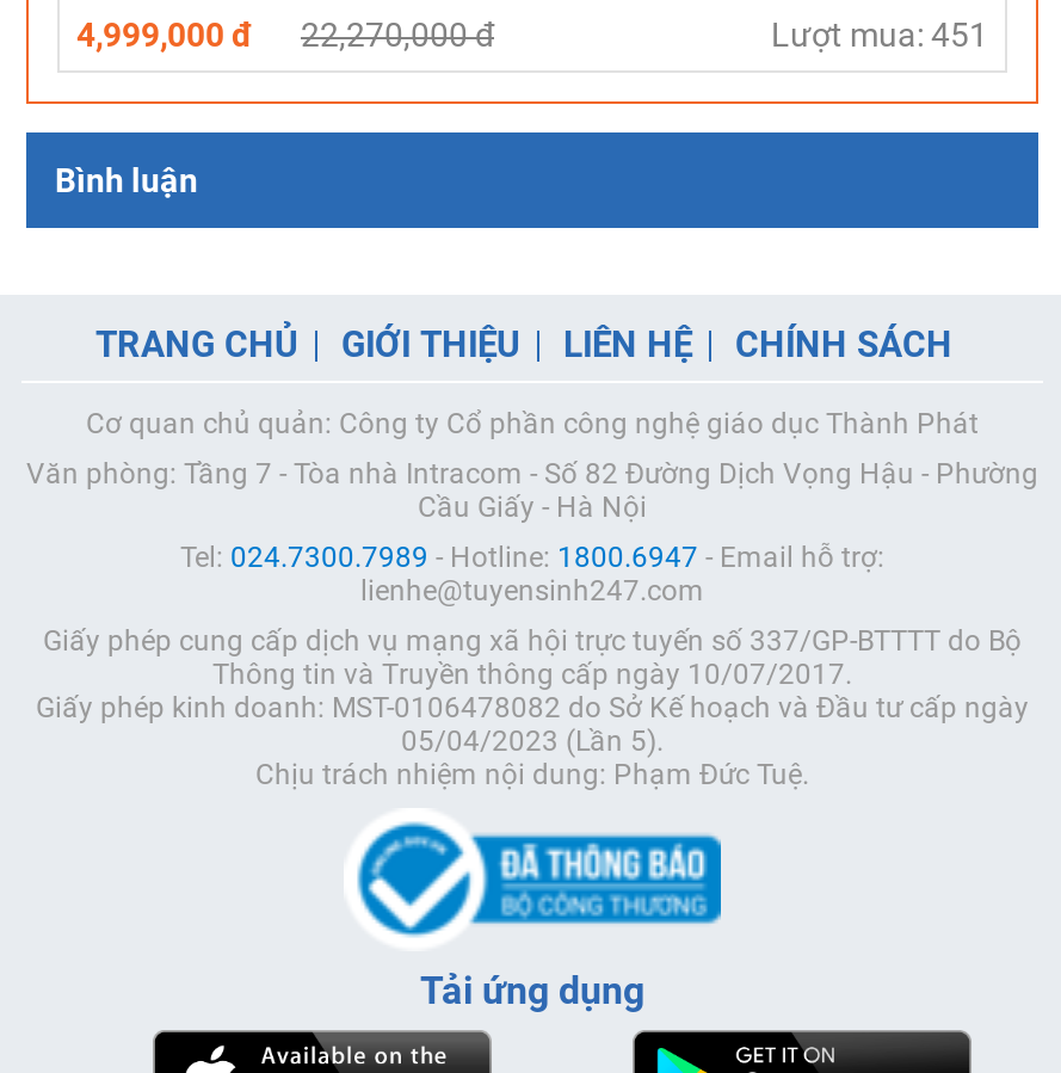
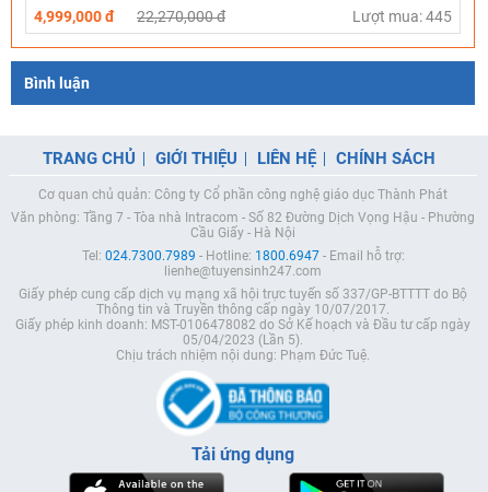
[771,15,988,53] Lượt mua: 451 -> [352,7,452,25] Lượt mua: 445

